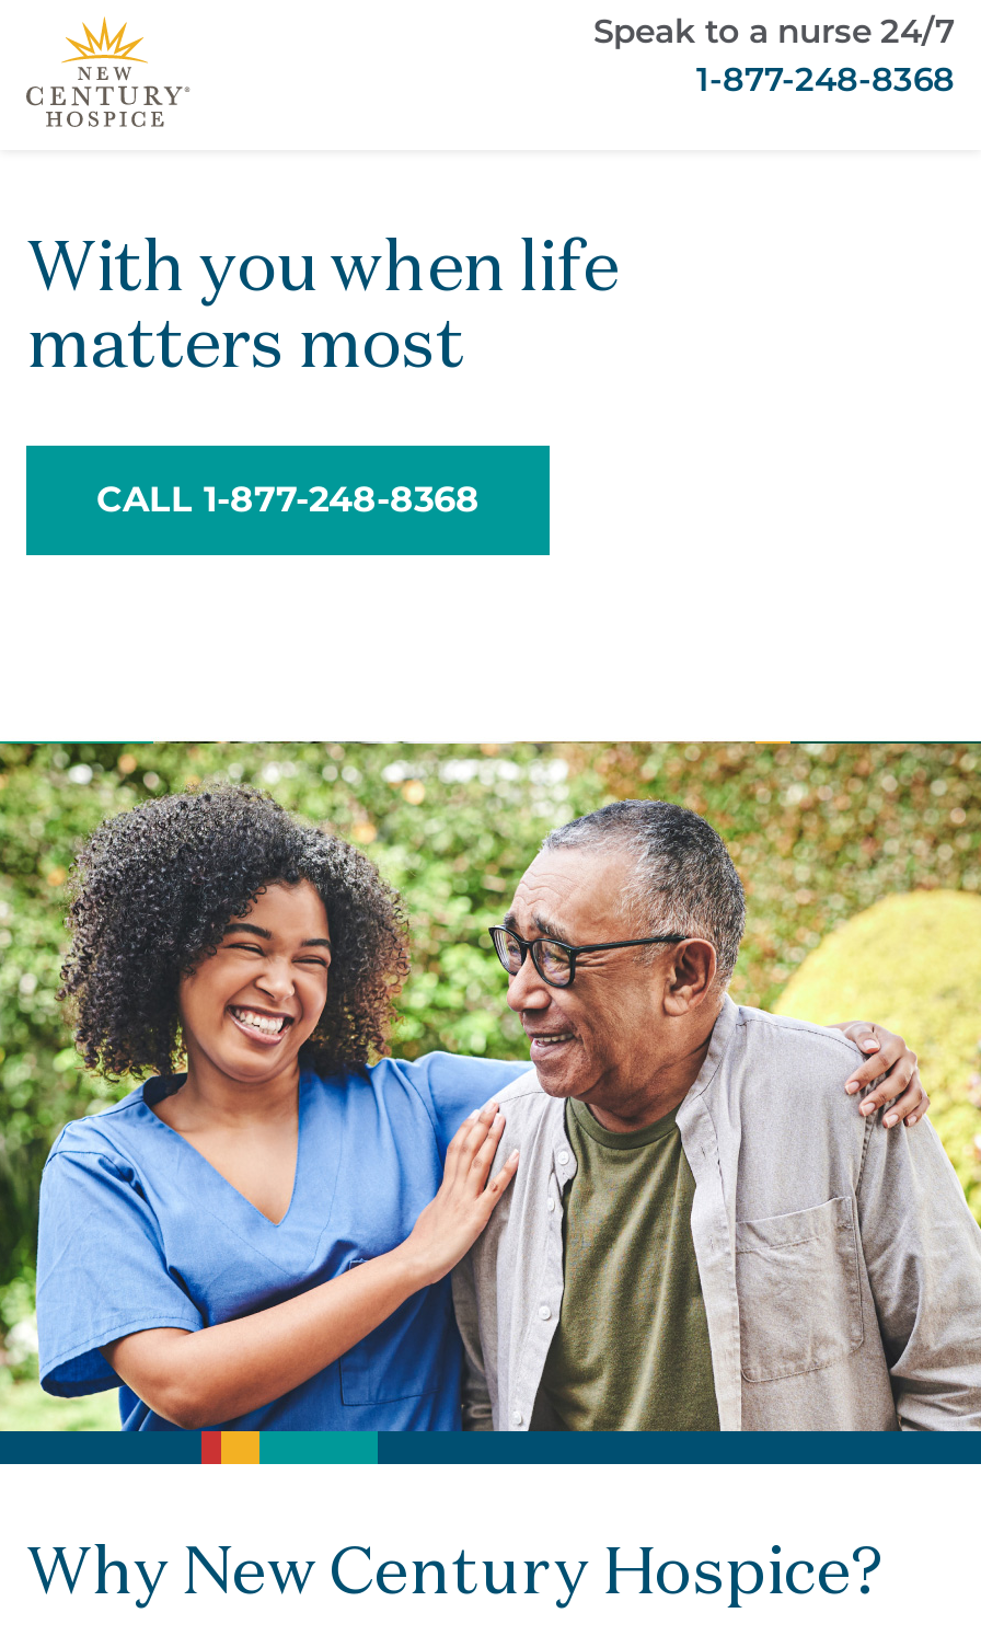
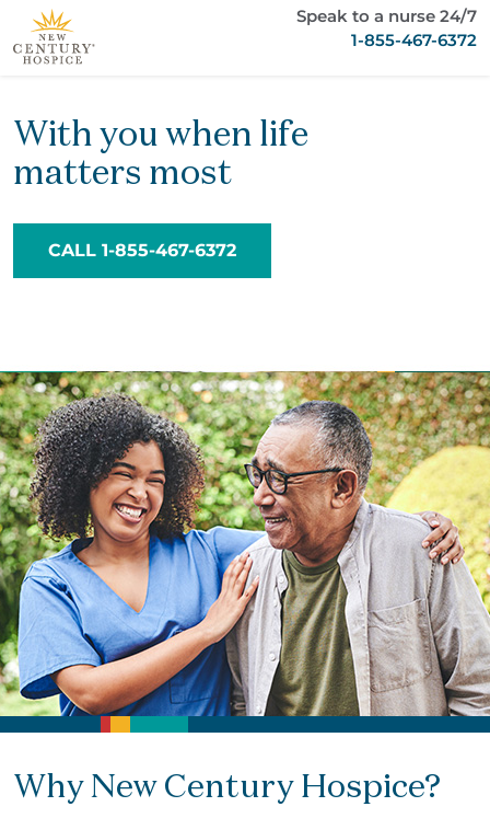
[696,58,955,100] 1-877-248-8368 -> [351,30,477,50] 1-855-467-6372
[96,479,480,520] CALL 1-877-248-8368 -> [48,240,236,261] CALL 1-855-467-6372

